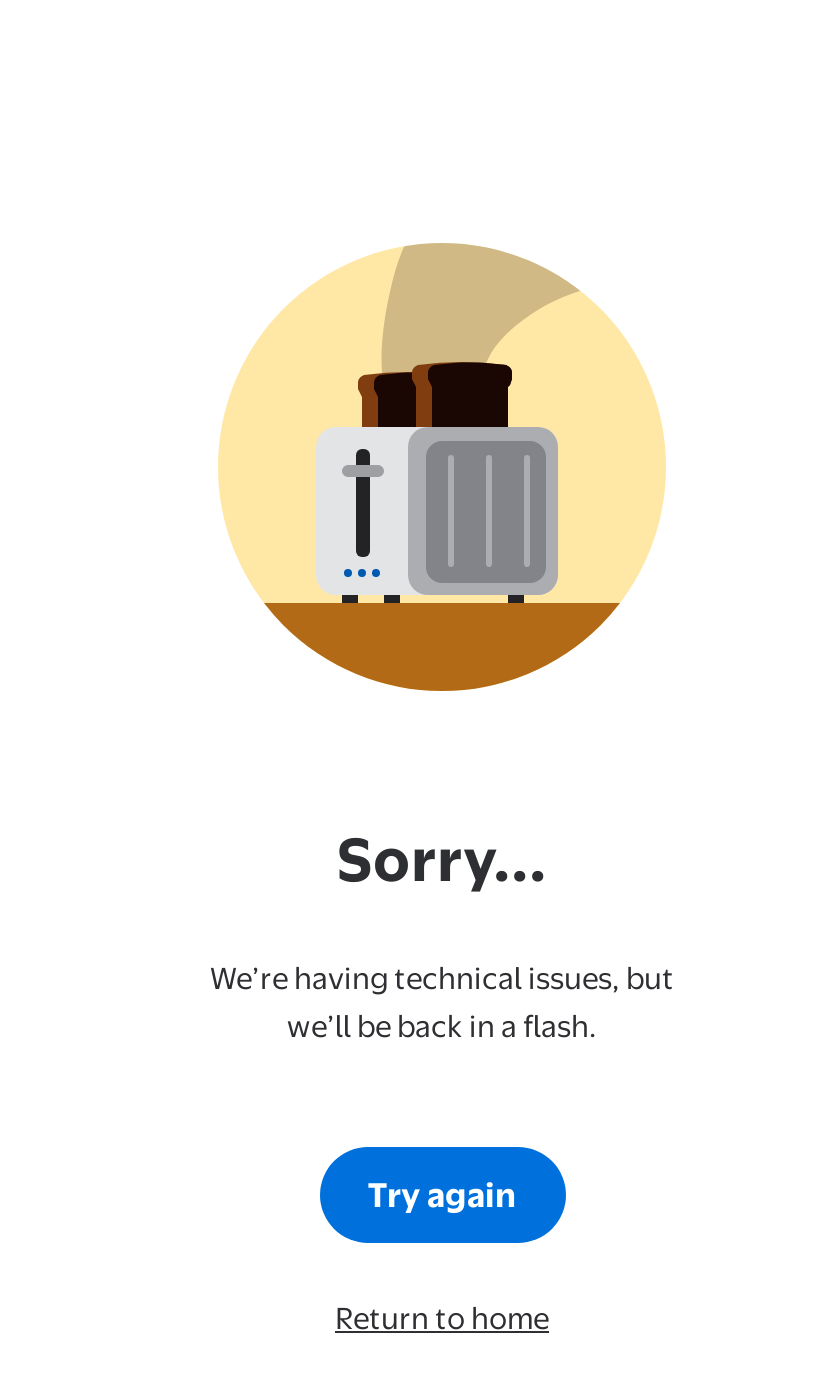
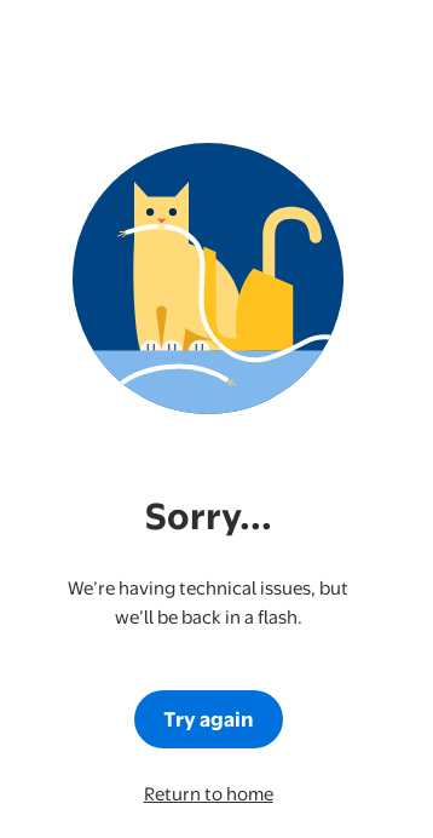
[218,243,666,693] [image] -> [71,142,345,415] [image]

